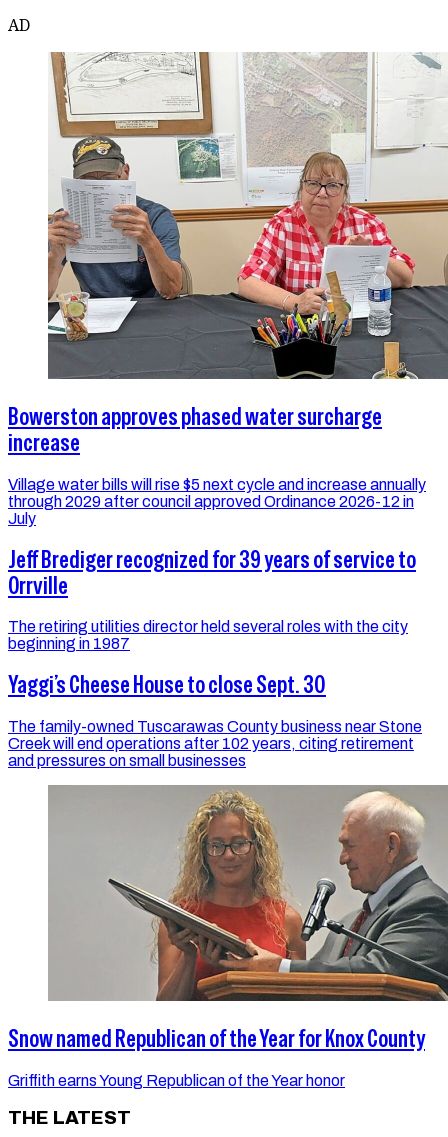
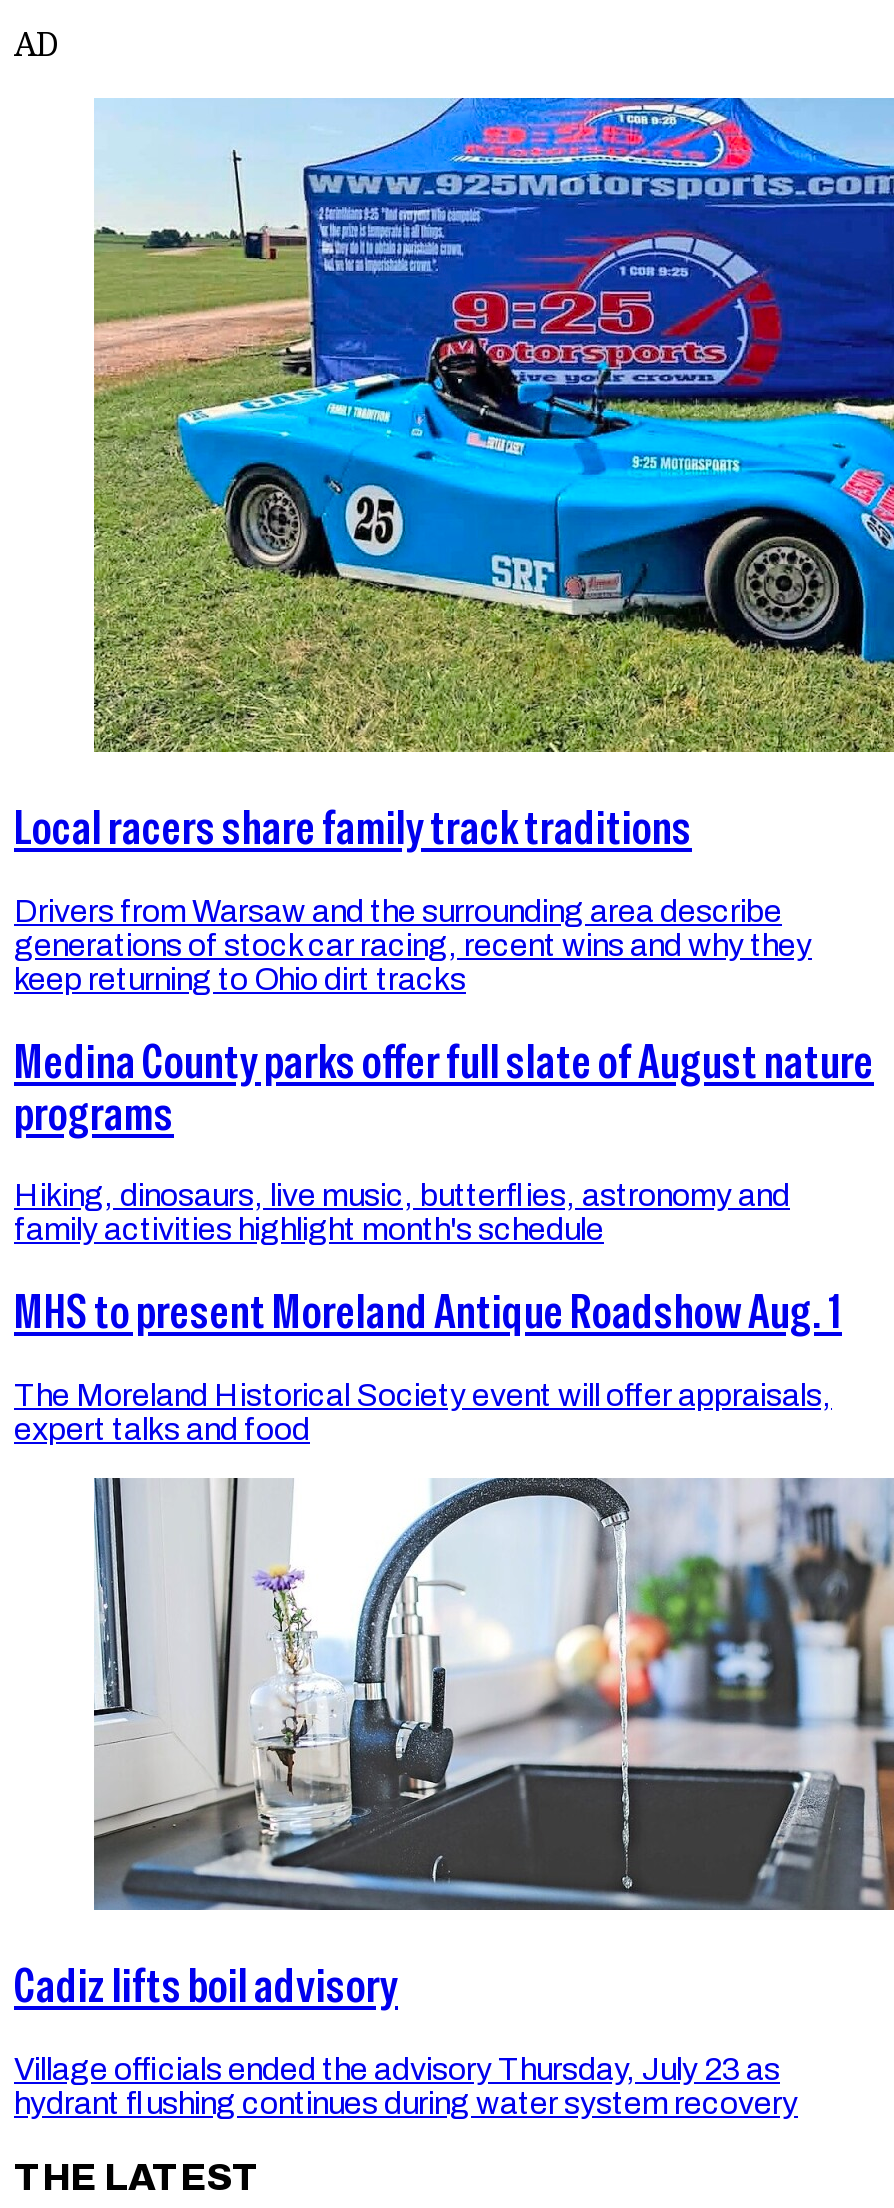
[8,51,445,458] [image] | Bowerston approves phased water surcharge | increase -> [14,96,888,857] [image] | Local racers share family track traditions
[8,476,426,527] Village water bills will rise $5 next cycle and increase annually | through 2029 after council approved Ordinance 2026-12 in | July -> [14,893,812,995] Drivers from Warsaw and the surrounding area describe | generations of stock car racing, recent wins and why they | keep returning to Ohio dirt tracks
[8,543,416,600] Jeff Brediger recognized for 39 years of service to | Orrville -> [14,1029,874,1143] Medina County parks offer full slate of August nature | programs
[8,618,408,652] The retiring utilities director held several roles with the city | beginning in 1987 -> [14,1179,790,1247] Hiking, dinosaurs, live music, butterflies, astronomy and | family activities highlight month's schedule
[8,669,326,700] Yaggi’s Cheese House to close Sept. 30 -> [14,1281,842,1343] MHS to present Moreland Antique Roadshow Aug. 1
[8,718,422,769] The family-owned Tuscarawas County business near Stone | Creek will end operations after 102 years, citing retirement | and pressures on small businesses -> [14,1378,832,1446] The Moreland Historical Society event will offer appraisals, | expert talks and food
[8,768,445,1054] [image] | Snow named Republican of the Year for Knox County -> [14,1478,888,2016] [image] | Cadiz lifts boil advisory
[8,1072,345,1089] Griffith earns Young Republican of the Year honor -> [14,2052,798,2120] Village officials ended the advisory Thursday, July 23 as | hydrant flushing continues during water system recovery

